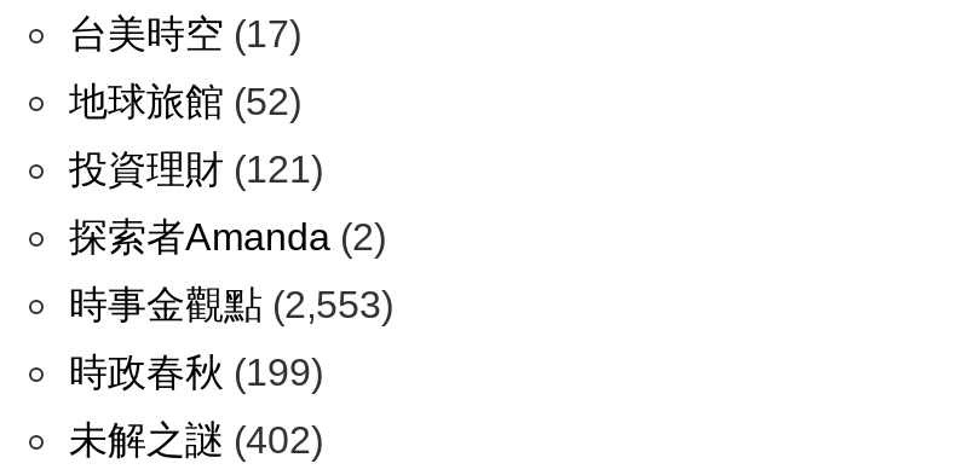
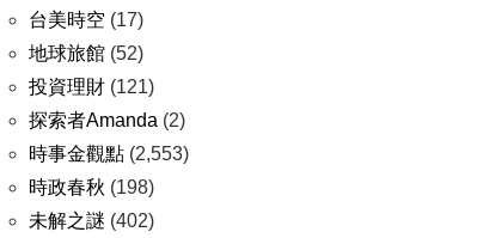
[69,352,323,393] 時政春秋(199) -> [29,177,154,197] 時政春秋(198)

